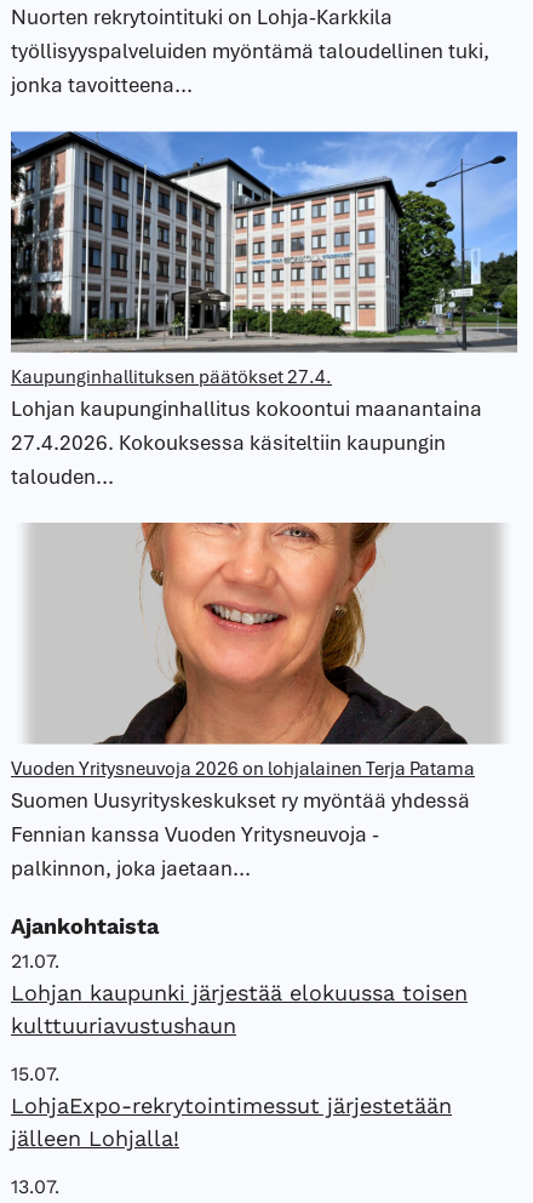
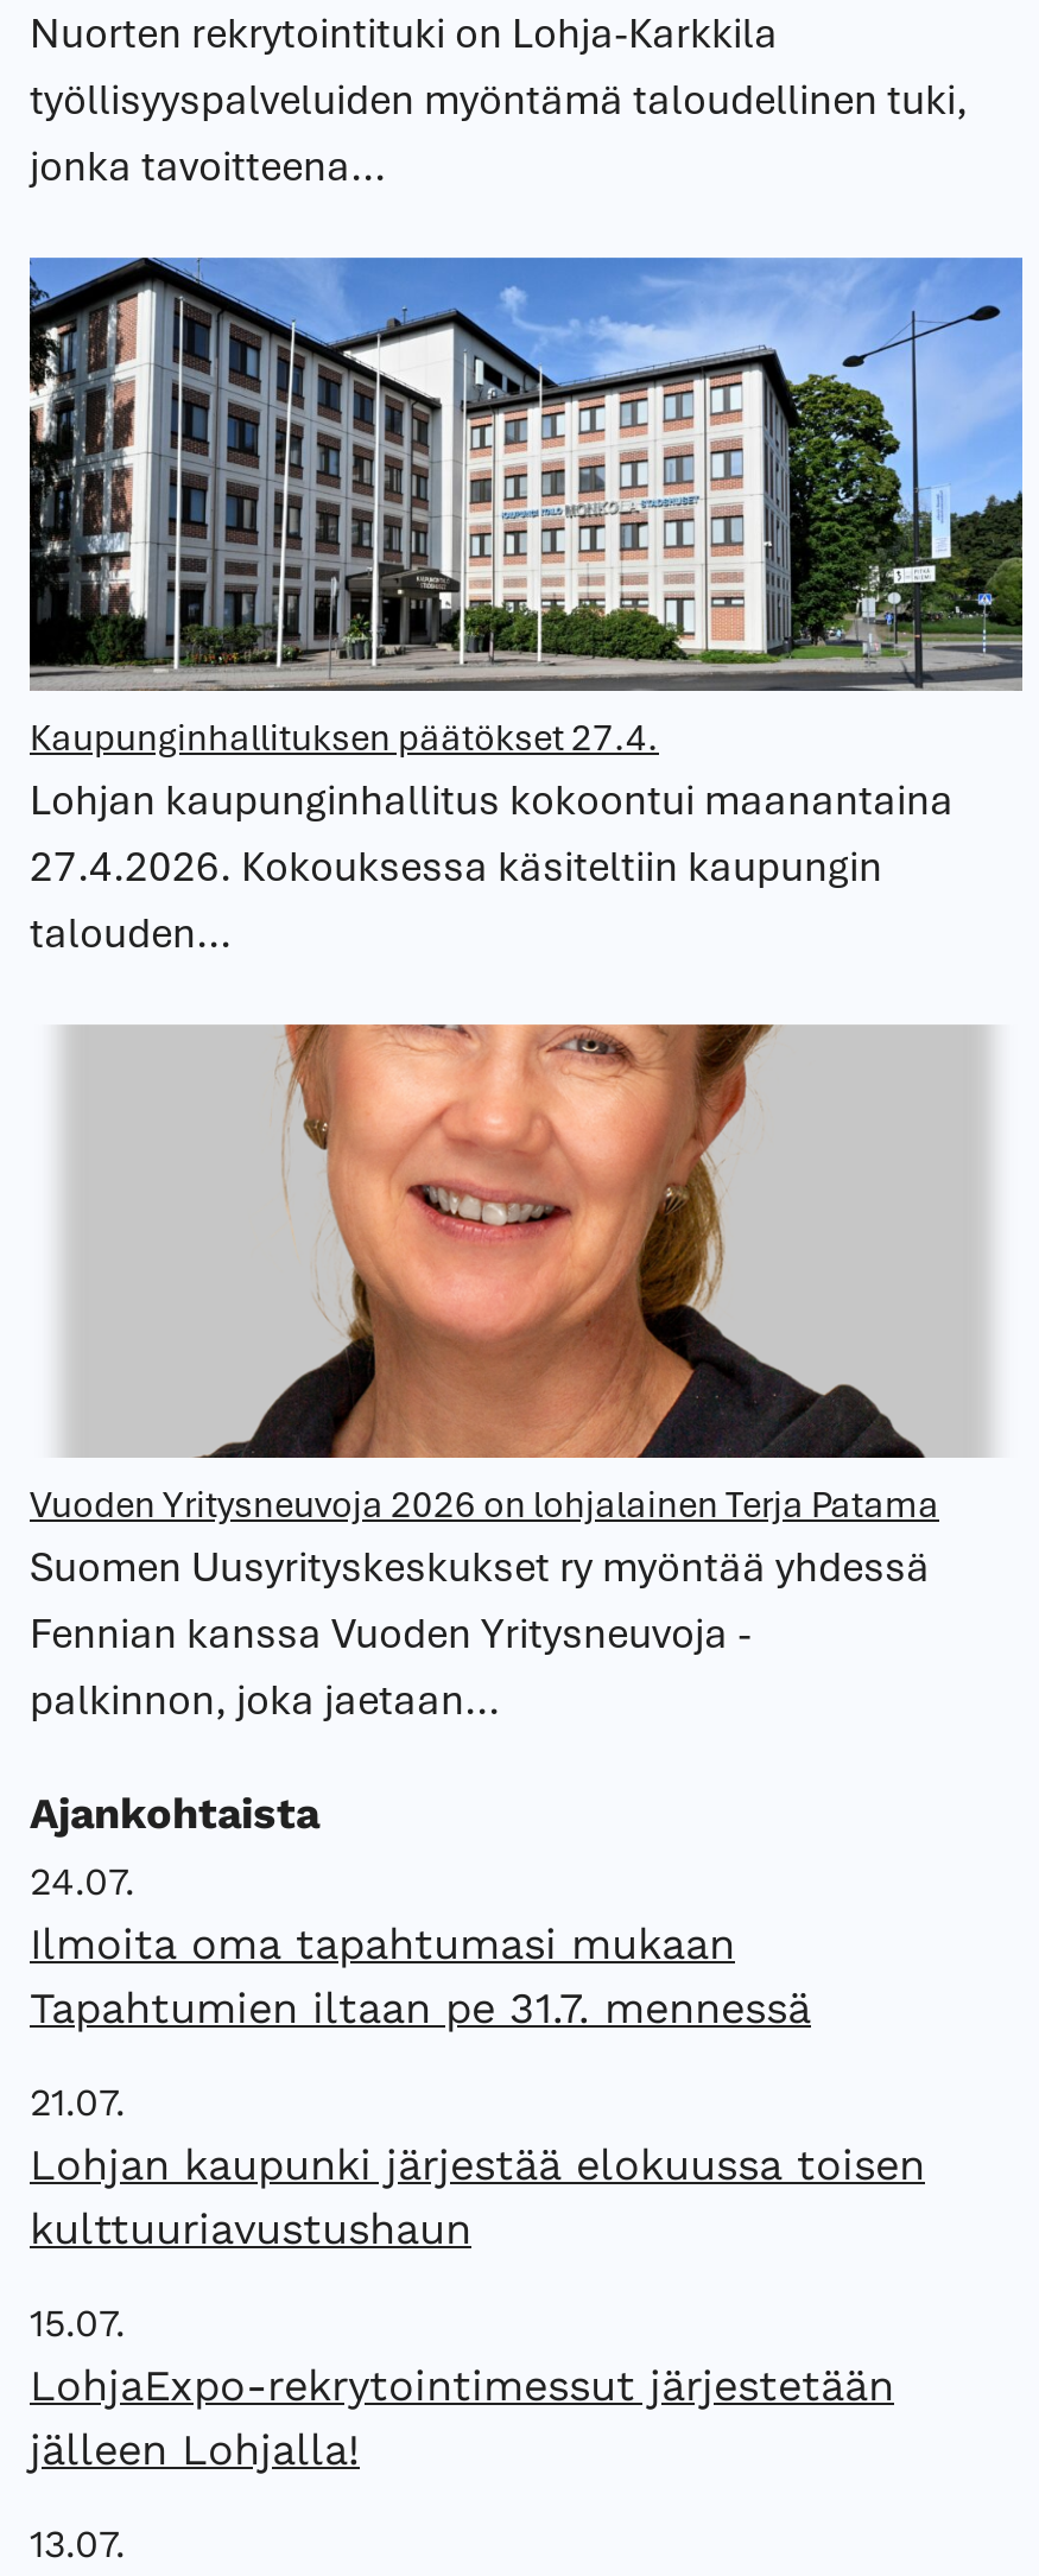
none -> [30,1859,811,2032] 24.07. | Ilmoita oma tapahtumasi mukaan | Tapahtumien iltaan pe 31.7. mennessä

